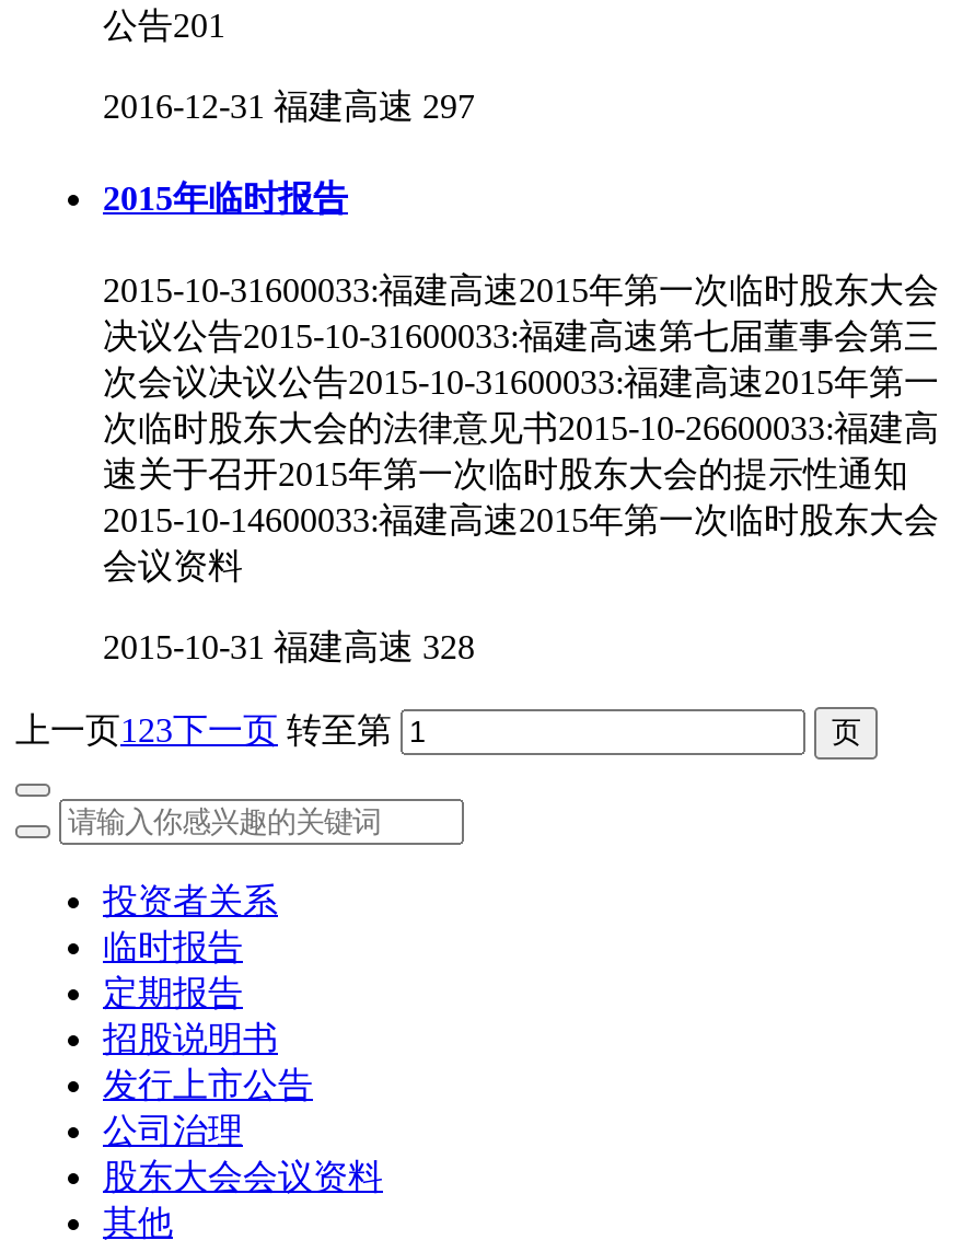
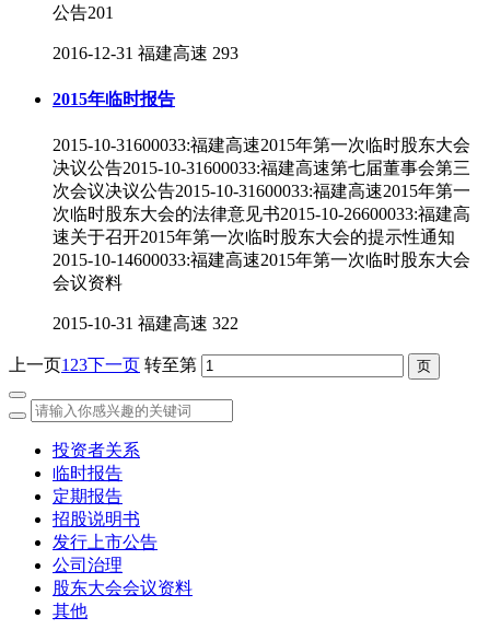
[103,86,475,124] 2016-12-31 福建高速 297 -> [53,43,238,62] 2016-12-31 福建高速 293
[103,628,475,666] 2015-10-31 福建高速 328 -> [53,314,238,333] 2015-10-31 福建高速 322

